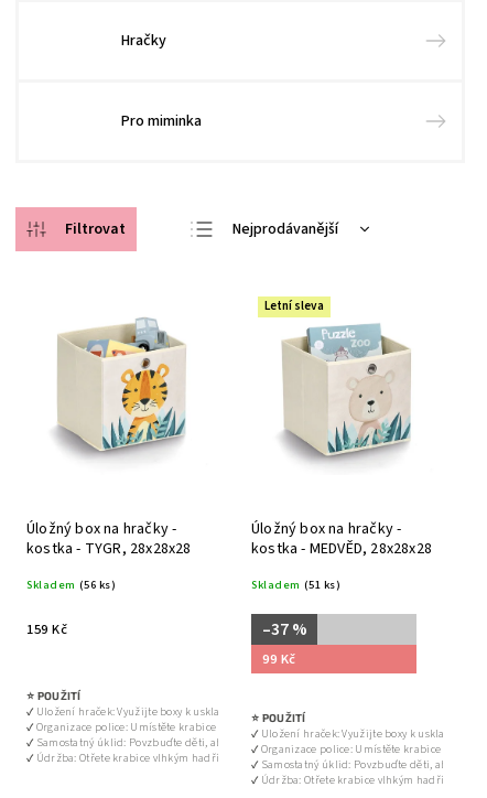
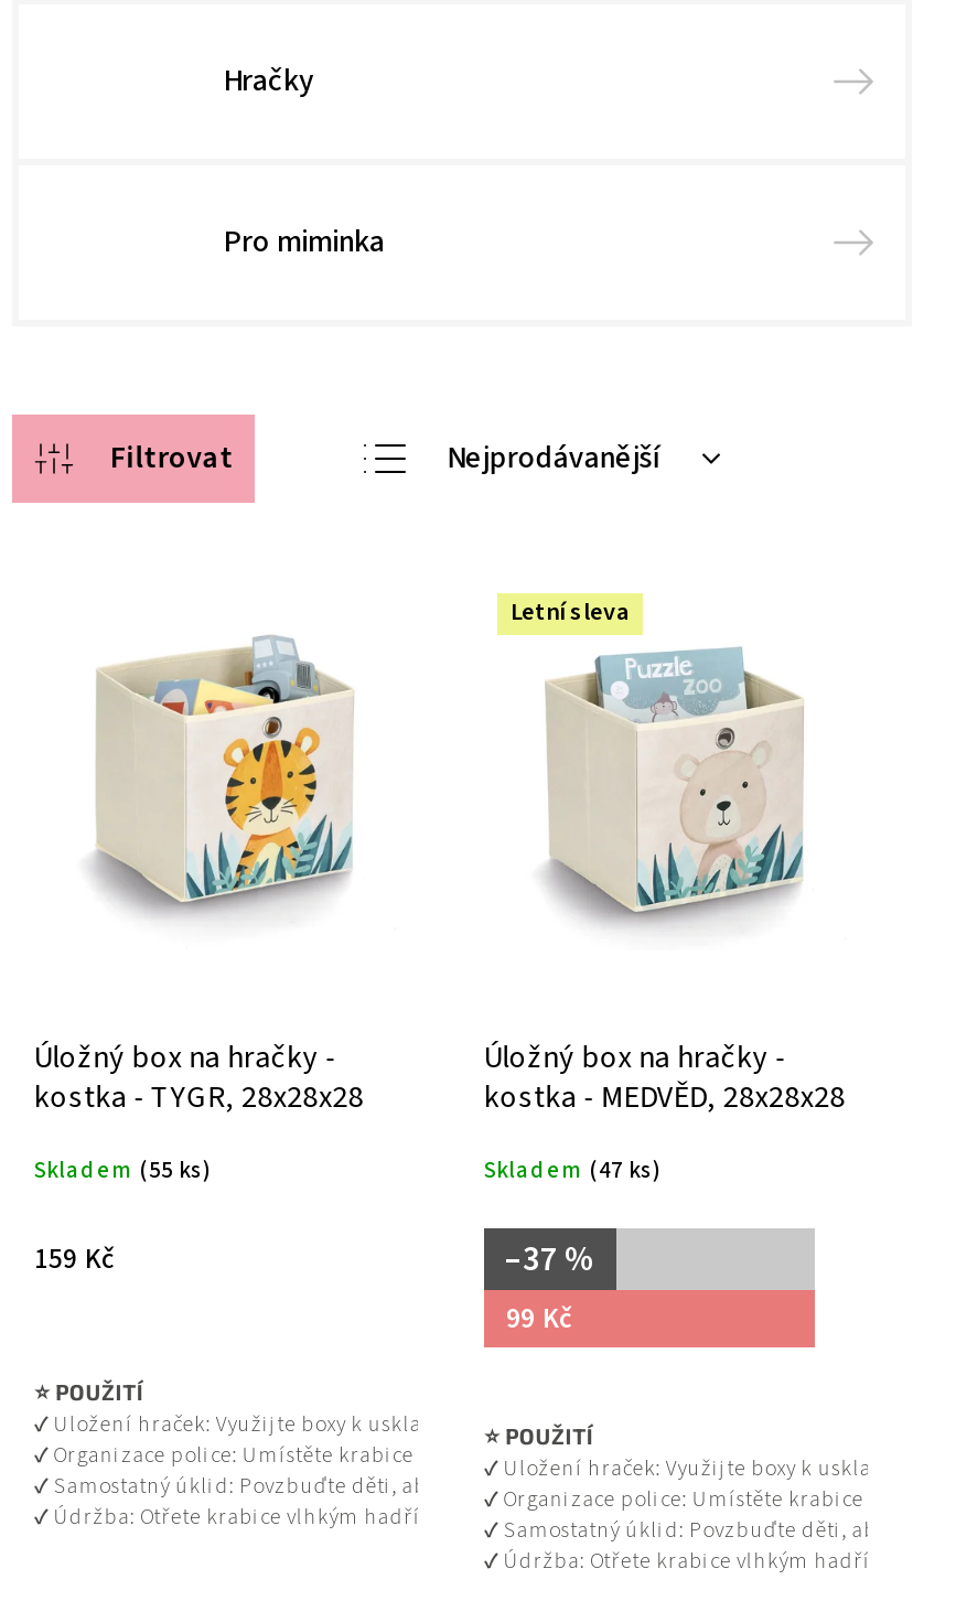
[26,576,116,593] Skladem (56 ks) -> [34,1153,213,1186] Skladem (55 ks)
[251,576,340,593] Skladem (51 ks) -> [484,1153,663,1186] Skladem (47 ks)

